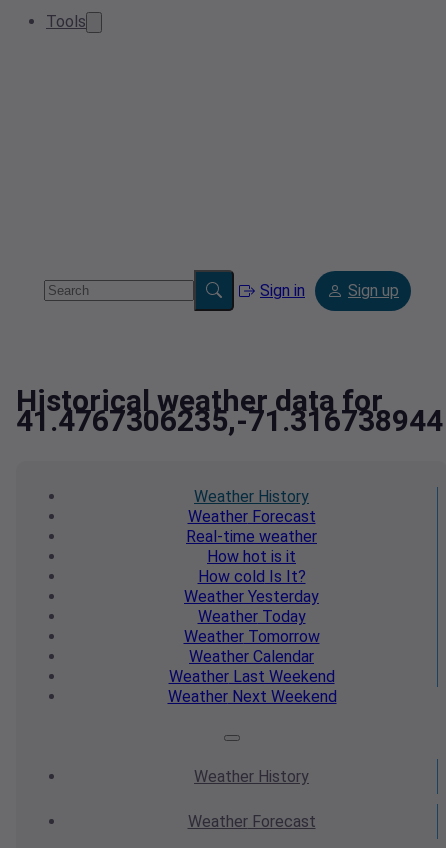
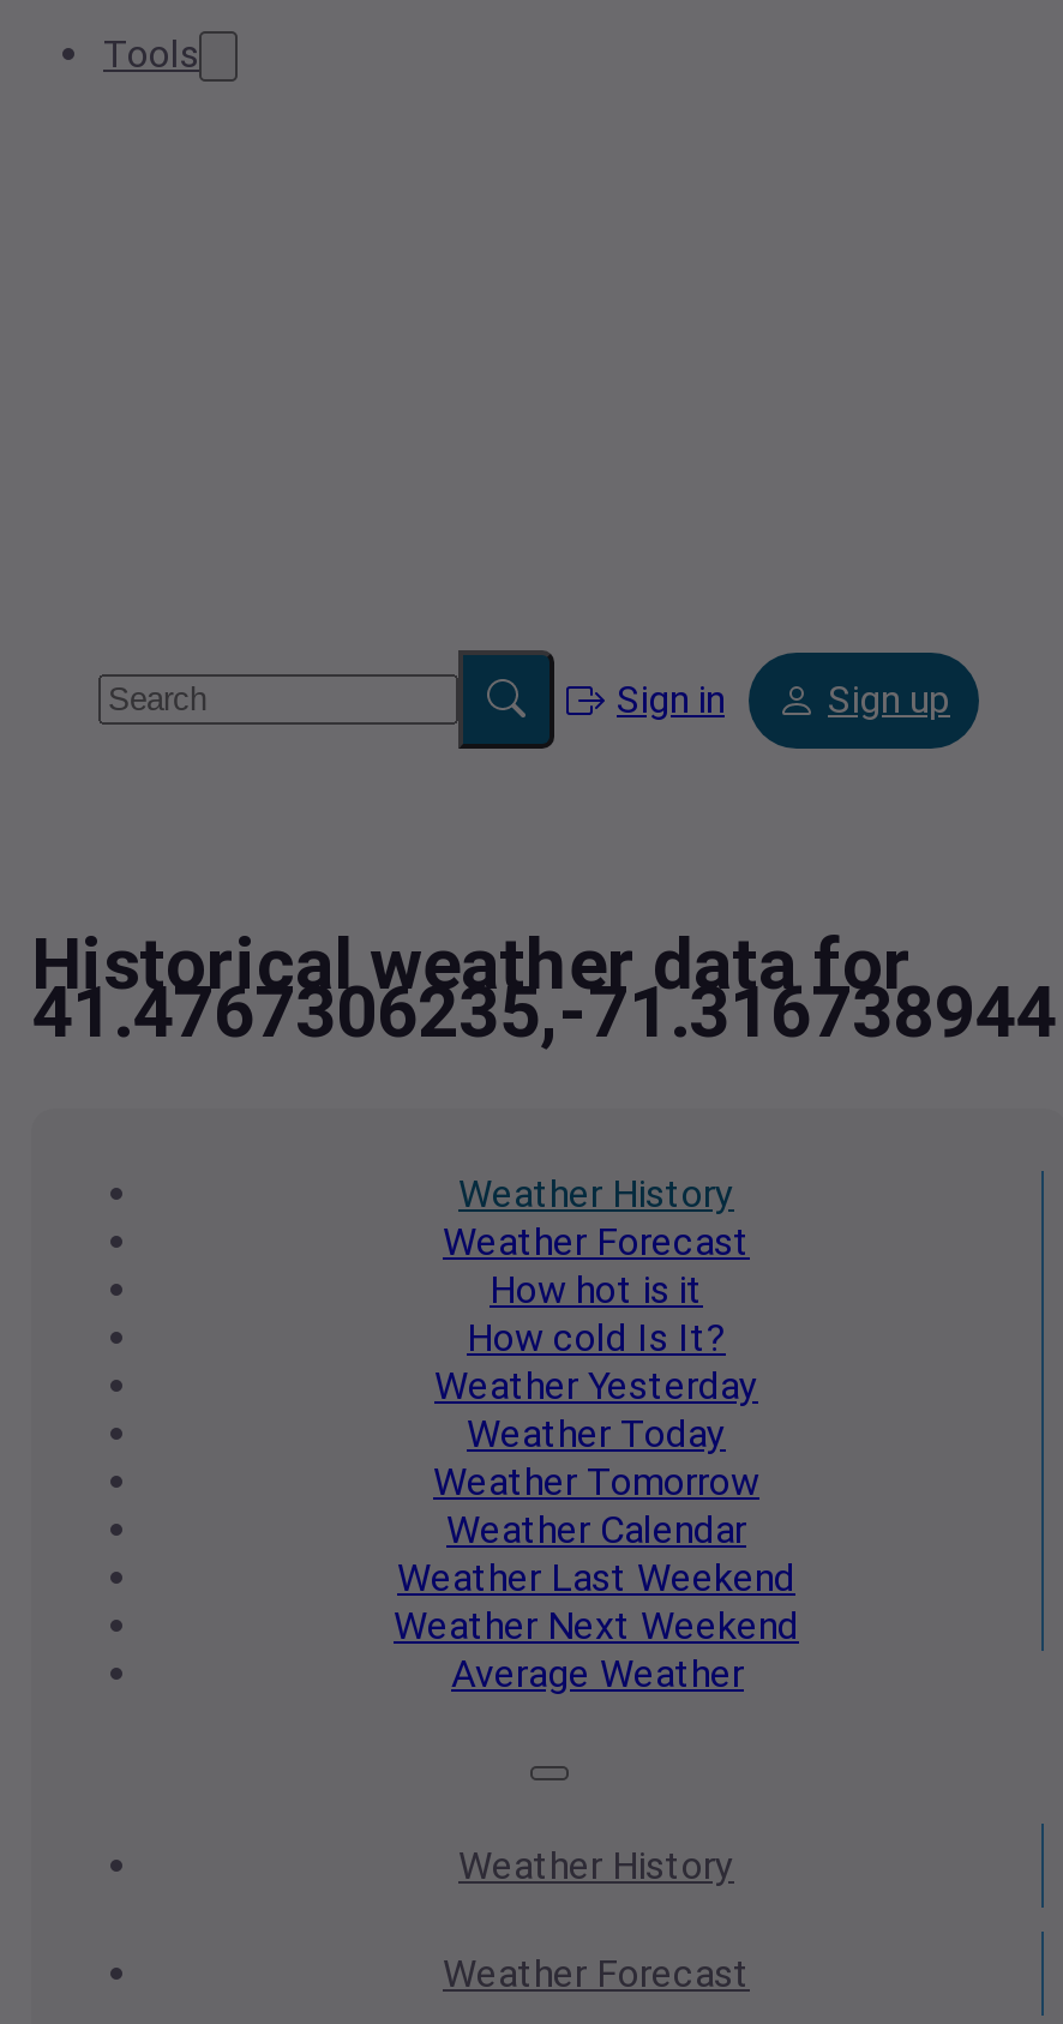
[186,527,317,546] Real-time weather -> none
moved [167,547,336,706] -> [394,1267,799,1649]: How hot is it | How cold Is It? | Weather Yesterday | Weather Today | Weather Tomorrow | Weather Calendar | Weather Last Weekend | Weather Next Weekend
none -> [451,1651,744,1697] Average Weather

